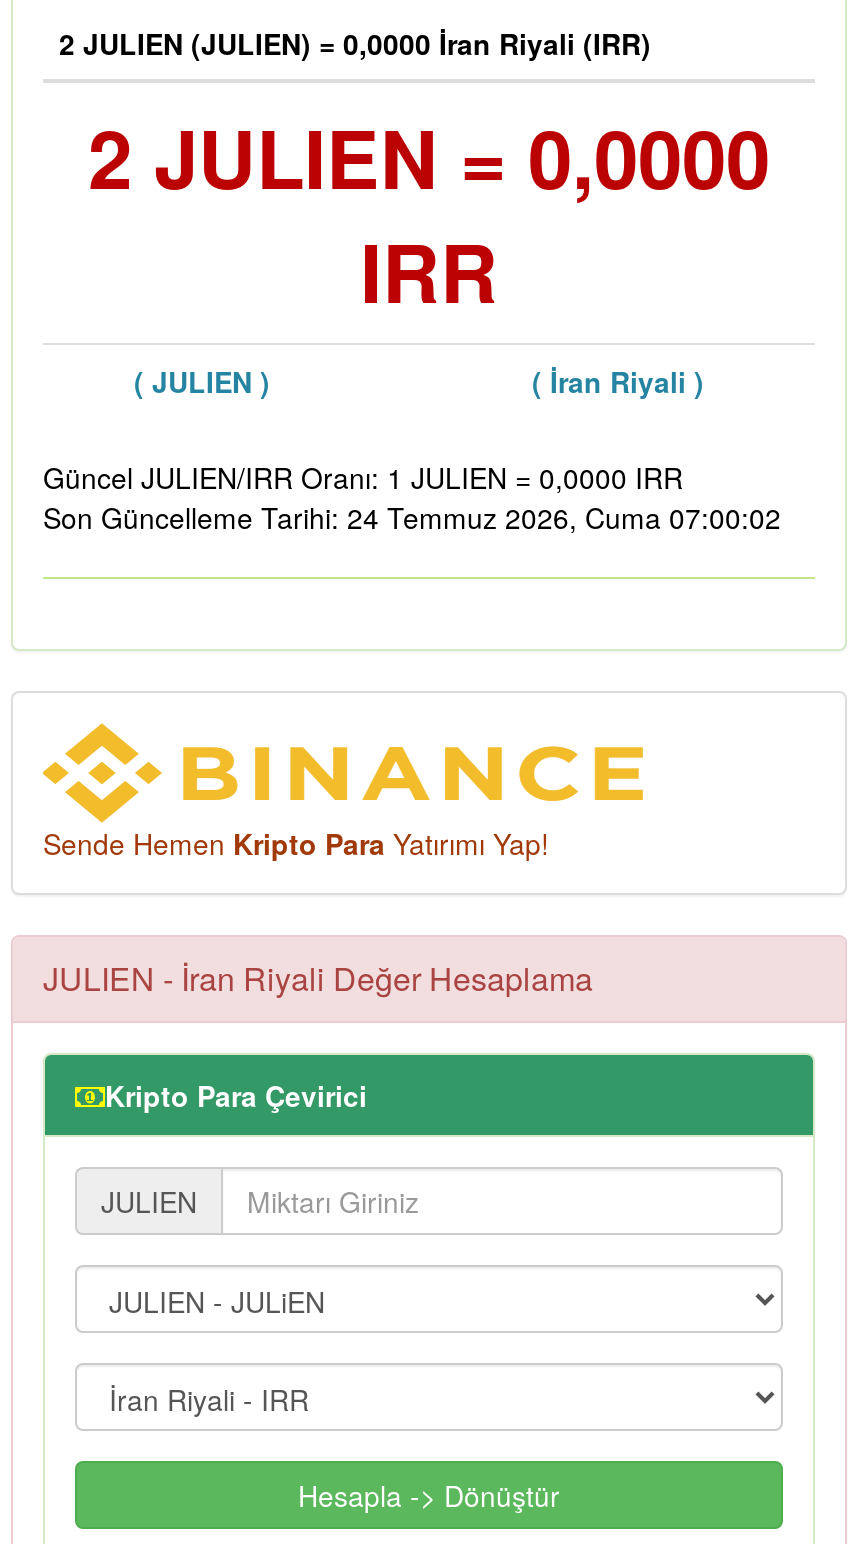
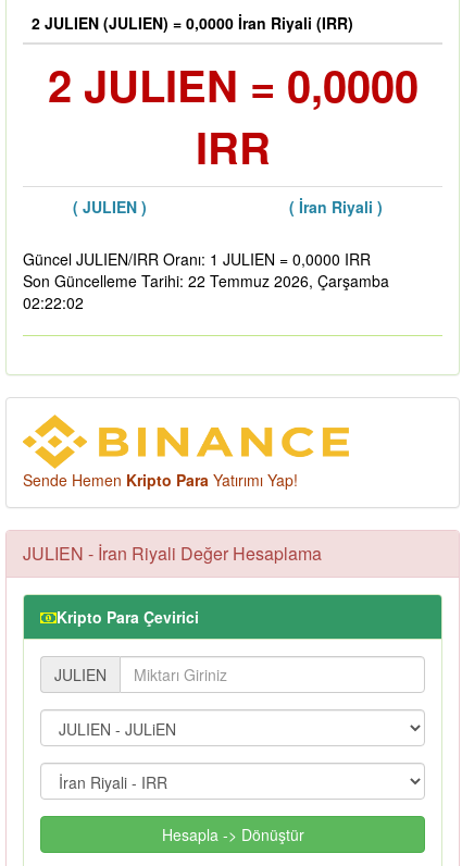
[43,497,781,537] Son Güncelleme Tarihi: 24 Temmuz 2026, Cuma 07:00:02 -> [23,270,389,313] Son Güncelleme Tarihi: 22 Temmuz 2026, Çarşamba | 02:22:02

